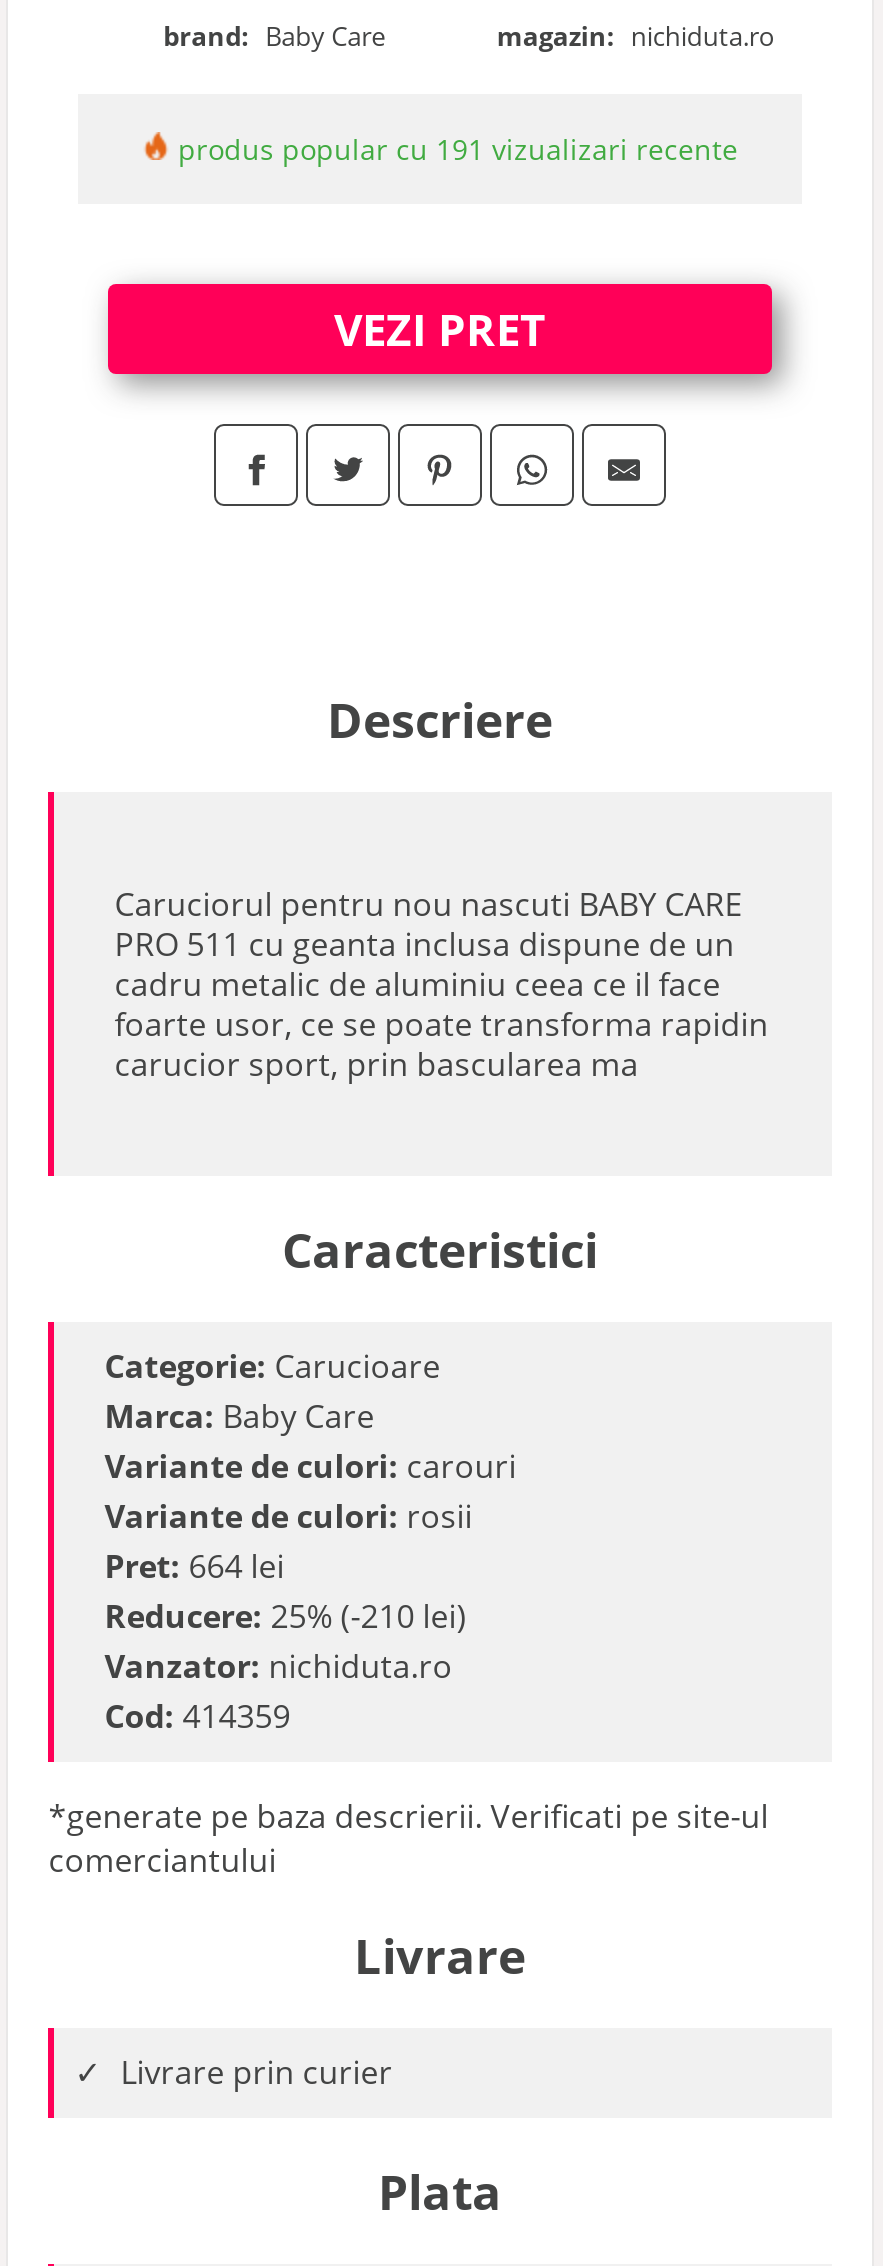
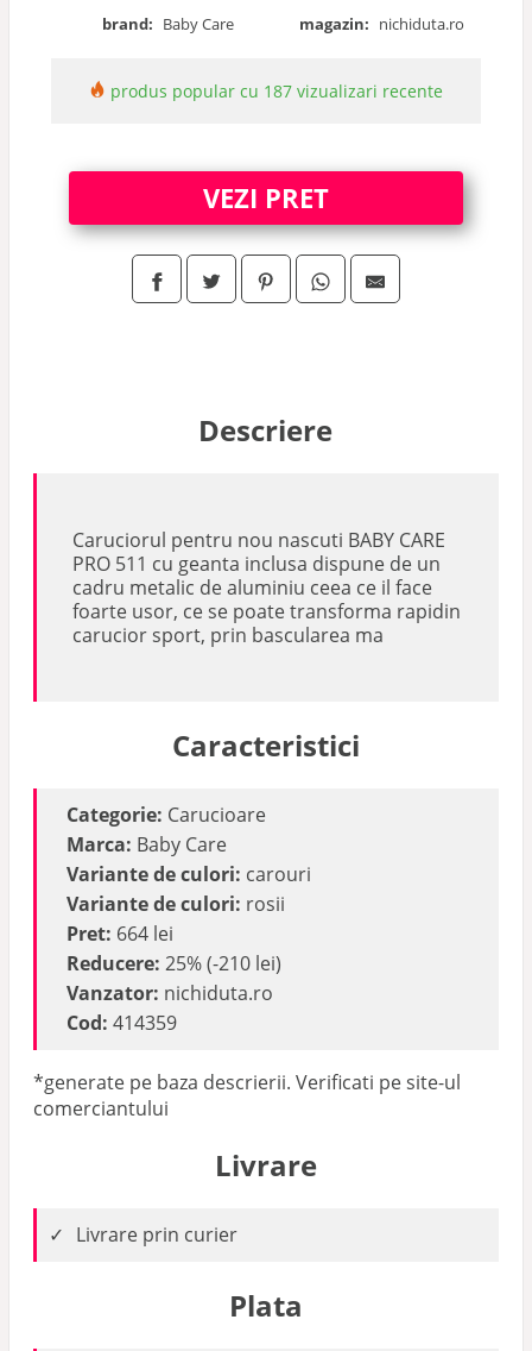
[170,130,738,168] produs popular cu 191 vizualizari recente -> [106,80,443,102] produs popular cu 187 vizualizari recente

